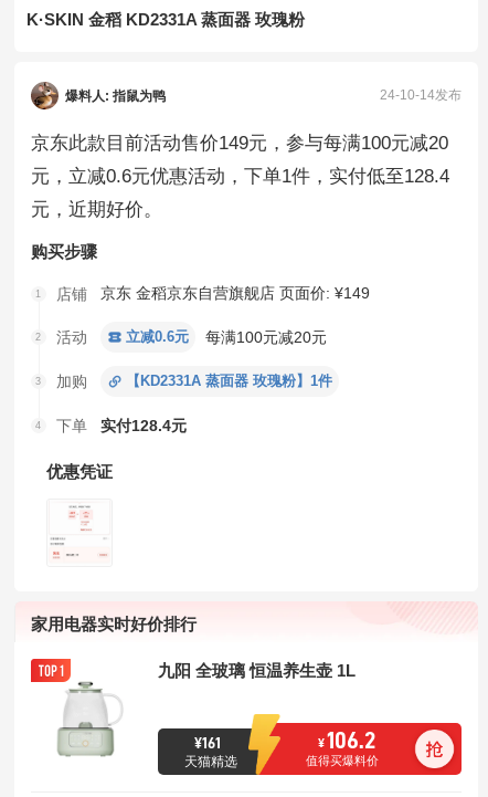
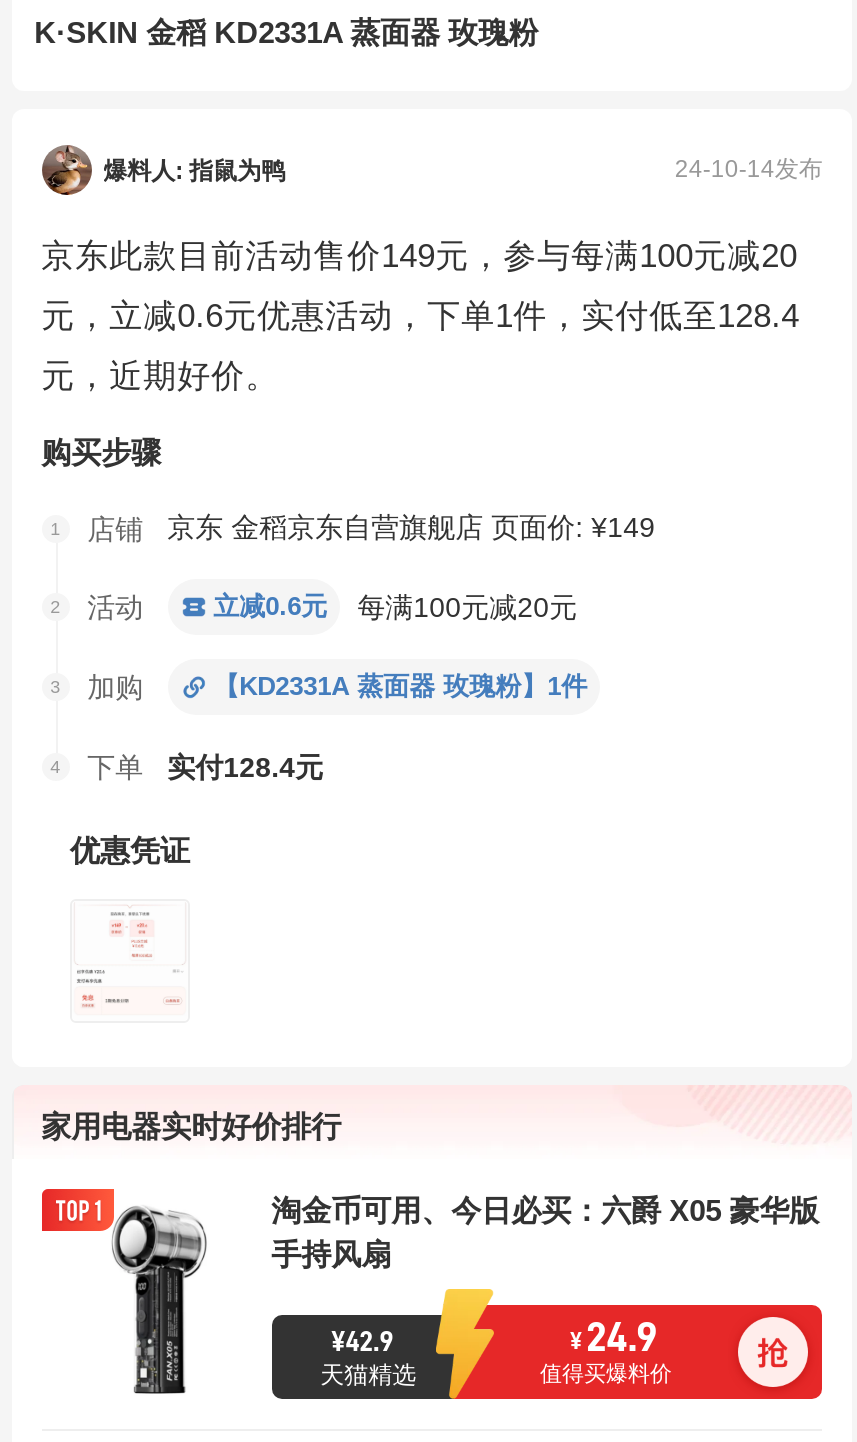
[56,661,355,772] [image] | 九阳 全玻璃 恒温养生壶 1L -> [90,1193,819,1395] [image] | 淘金币可用、今日必买：六爵 X05 豪华版 | 手持风扇
[194,735,221,751] ¥161 -> [331,1327,393,1355] ¥42.9
[318,730,375,753] ¥ 106.2 -> [570,1317,658,1359] ¥ 24.9

